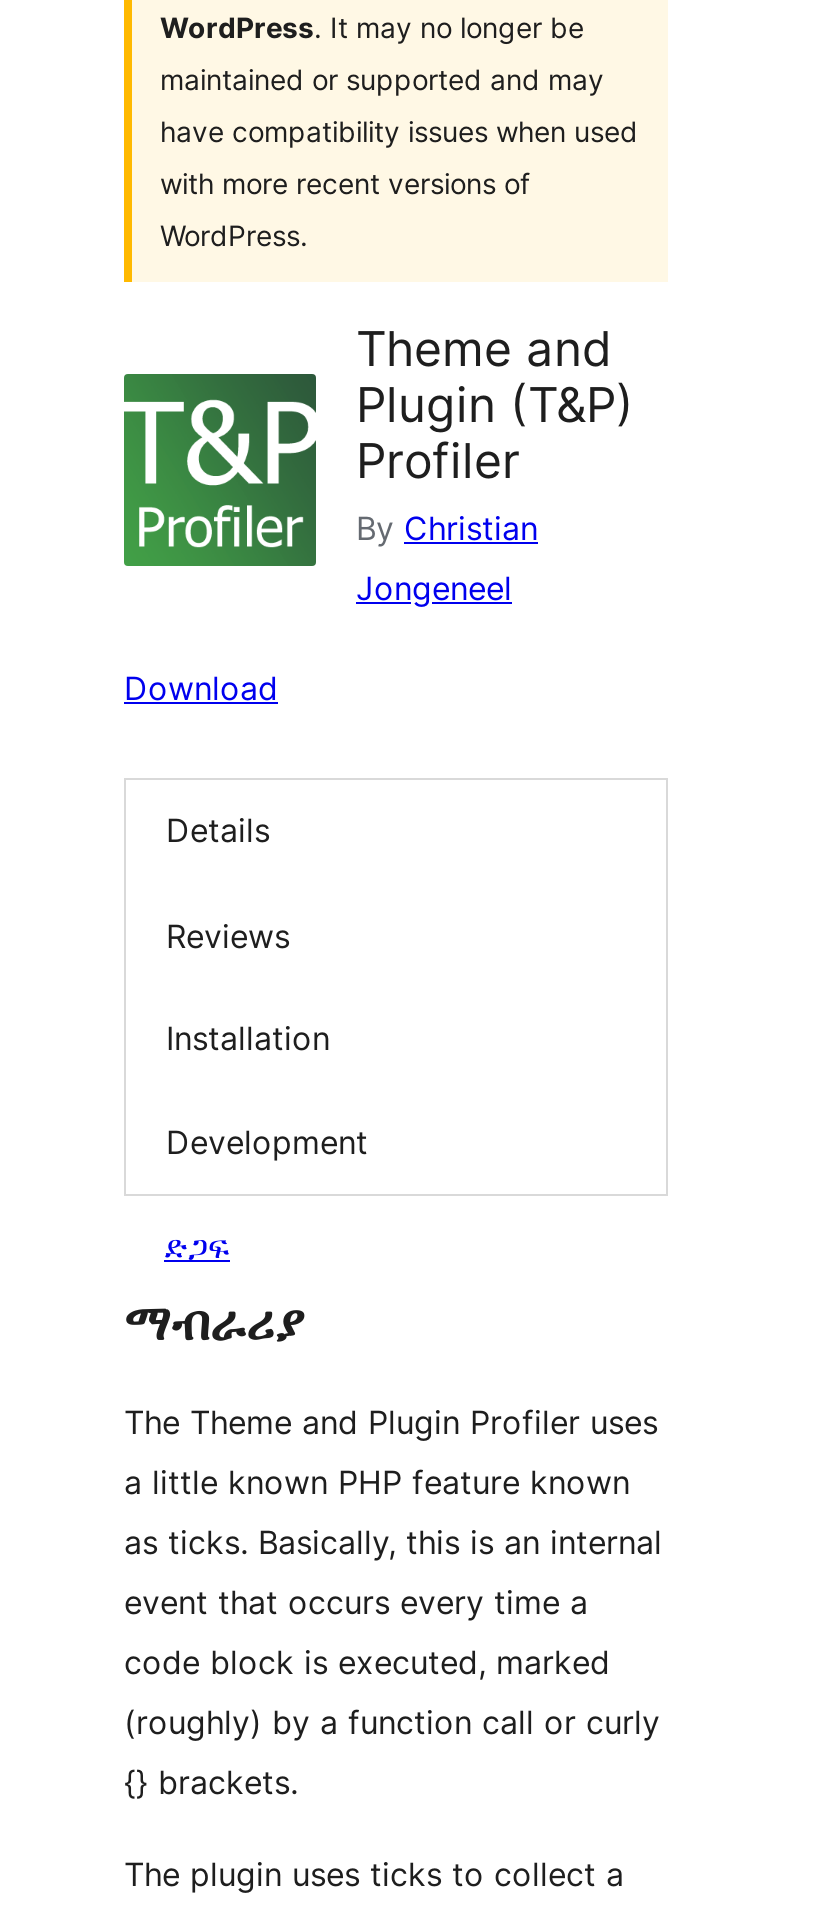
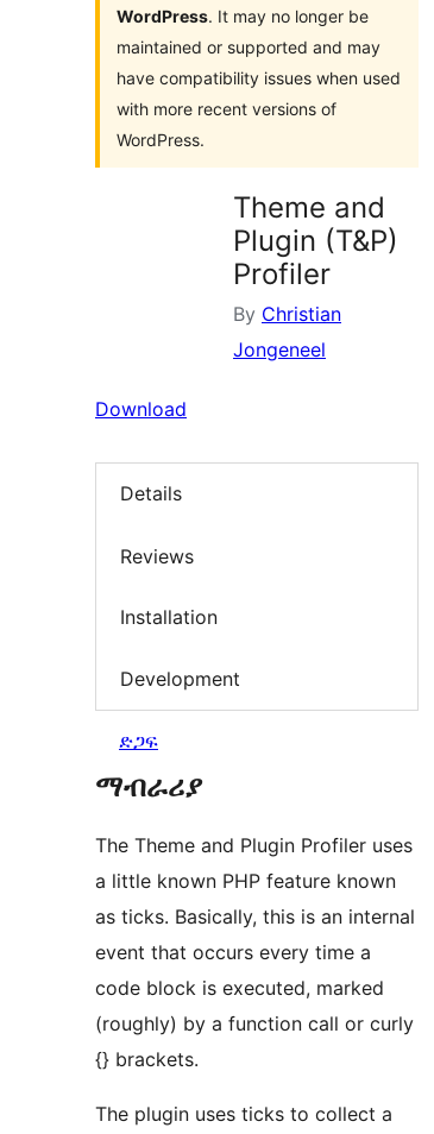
[122,372,318,568] [image] -> none

